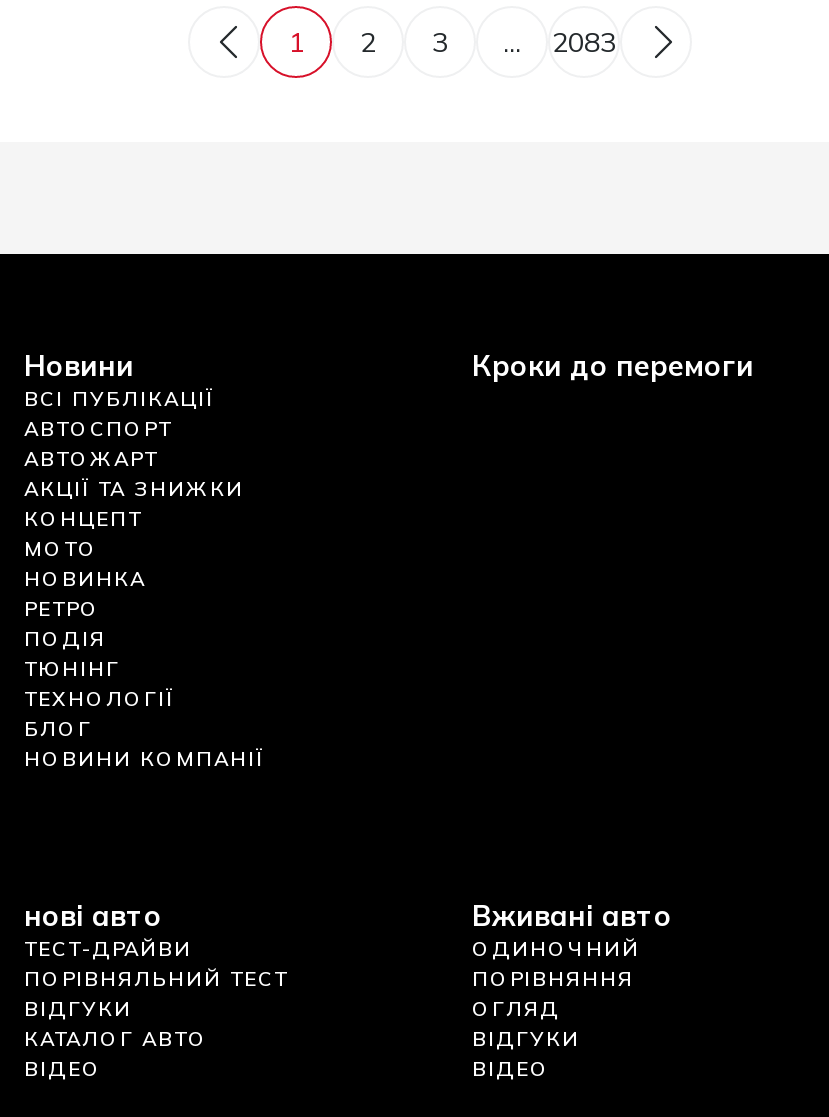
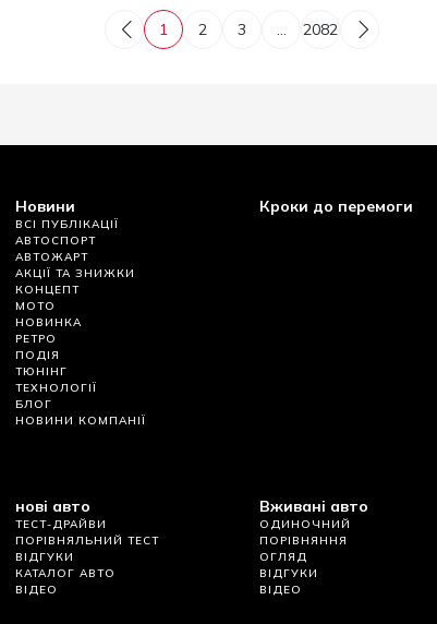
[552,24,616,60] 2083 -> [303,20,338,39] 2082

